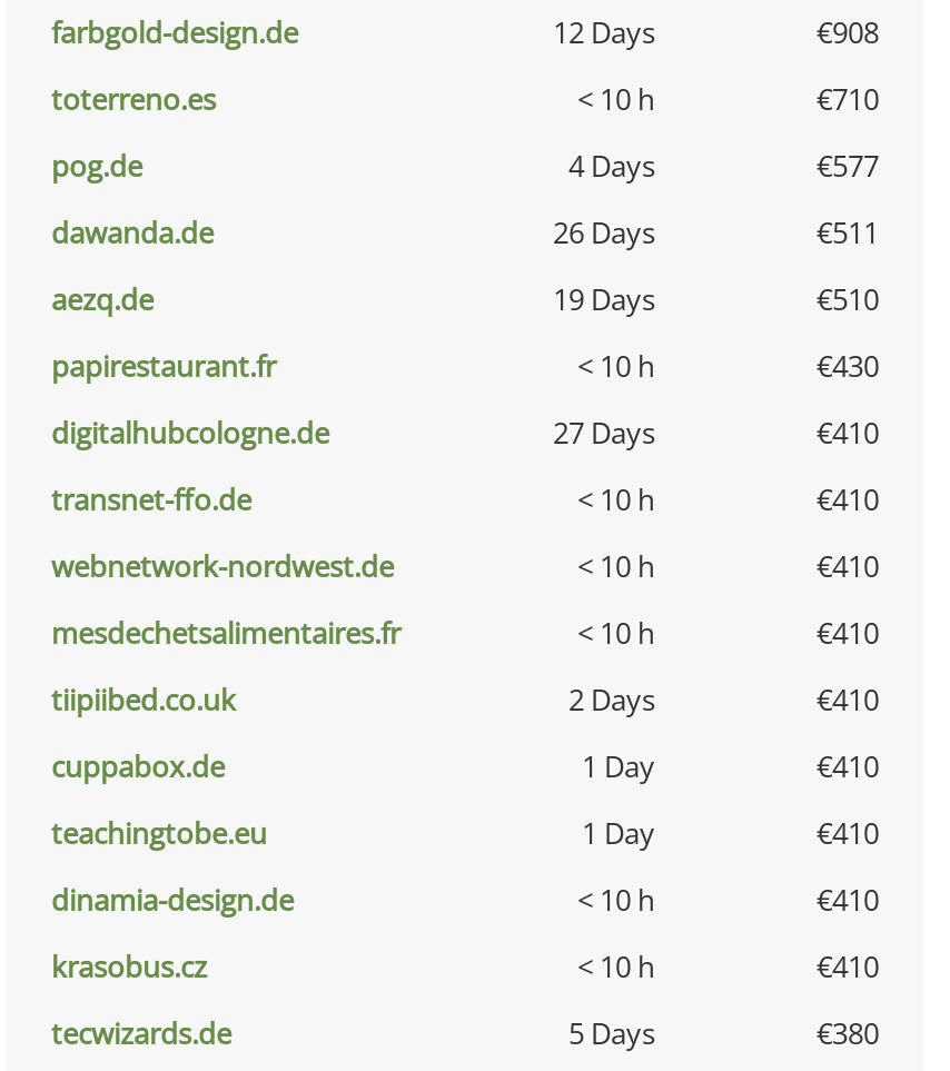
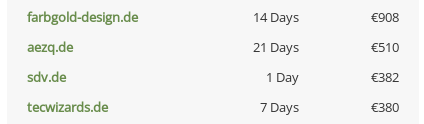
[553,12,655,52] 12 Days -> [252,8,298,26] 14 Days
[51,79,879,252] toterreno.es | < 10 h | €710 | pog.de | 4 Days | €577 | dawanda.de | 26 Days | €511 -> none
[553,279,655,319] 19 Days -> [252,38,298,56] 21 Days
[51,346,879,786] papirestaurant.fr | < 10 h | €430 | digitalhubcologne.de | 27 Days | €410 | transnet-ffo.de | < 10 h | €410 | webnetwork-nordwest.de | < 10 h | €410 | mesdechetsalimentaires.fr | < 10 h | €410 | tiipiibed.co.uk | 2 Days | €410 | cuppabox.de -> [27,68,66,86] sdv.de
[51,746,879,986] €410 | teachingtobe.eu | 1 Day | €410 | dinamia-design.de | < 10 h | €410 | krasobus.cz | < 10 h | €410 -> [371,68,399,86] €382
[568,1013,655,1053] 5 Days -> [259,98,298,116] 7 Days

